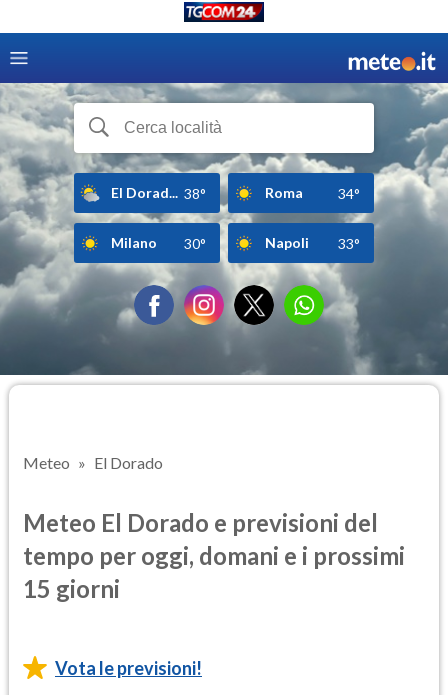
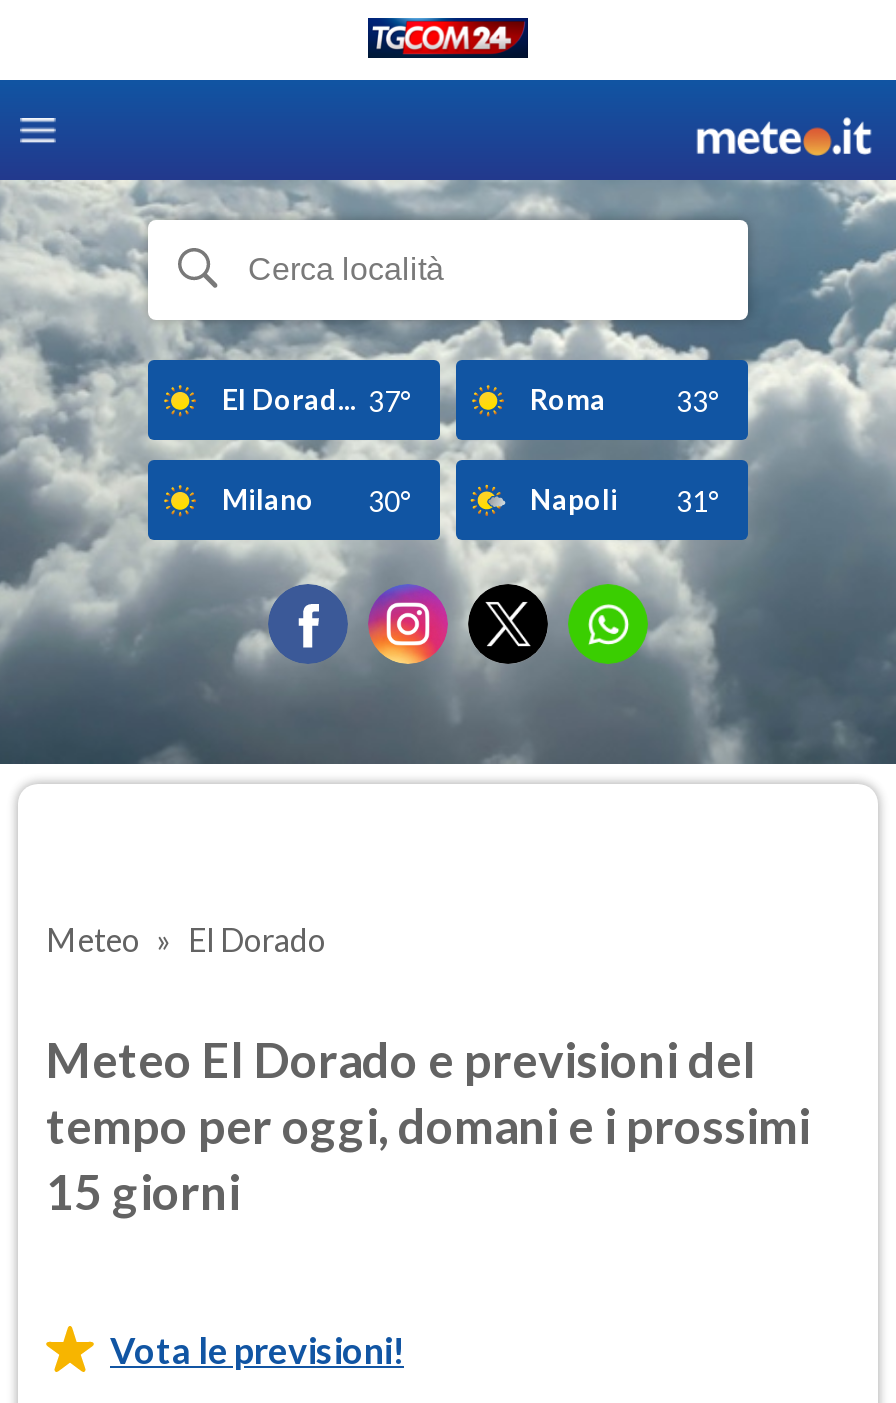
[111,183,206,201] El Dorad... 38° -> [222,381,412,417] El Dorad... 37°
[338,184,360,201] 34° -> [676,383,720,417] 33°
[265,233,360,251] Napoli 33° -> [530,481,720,517] Napoli 31°

